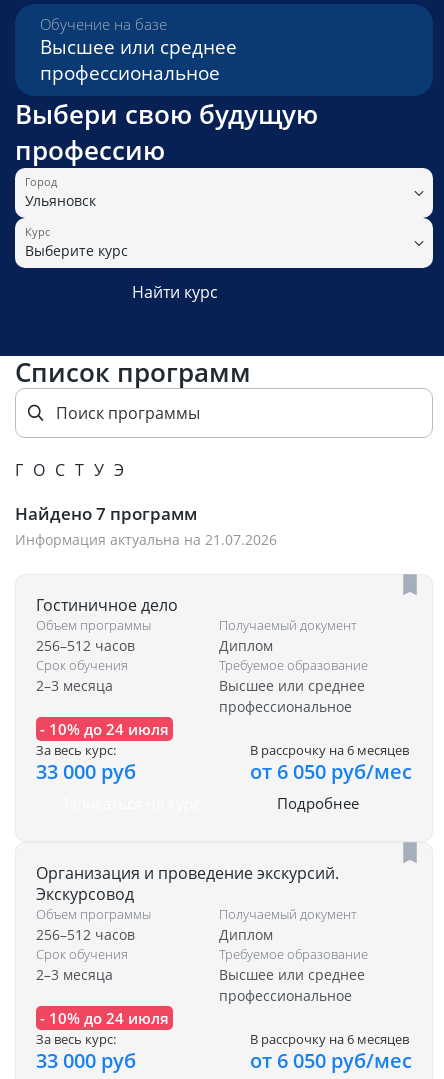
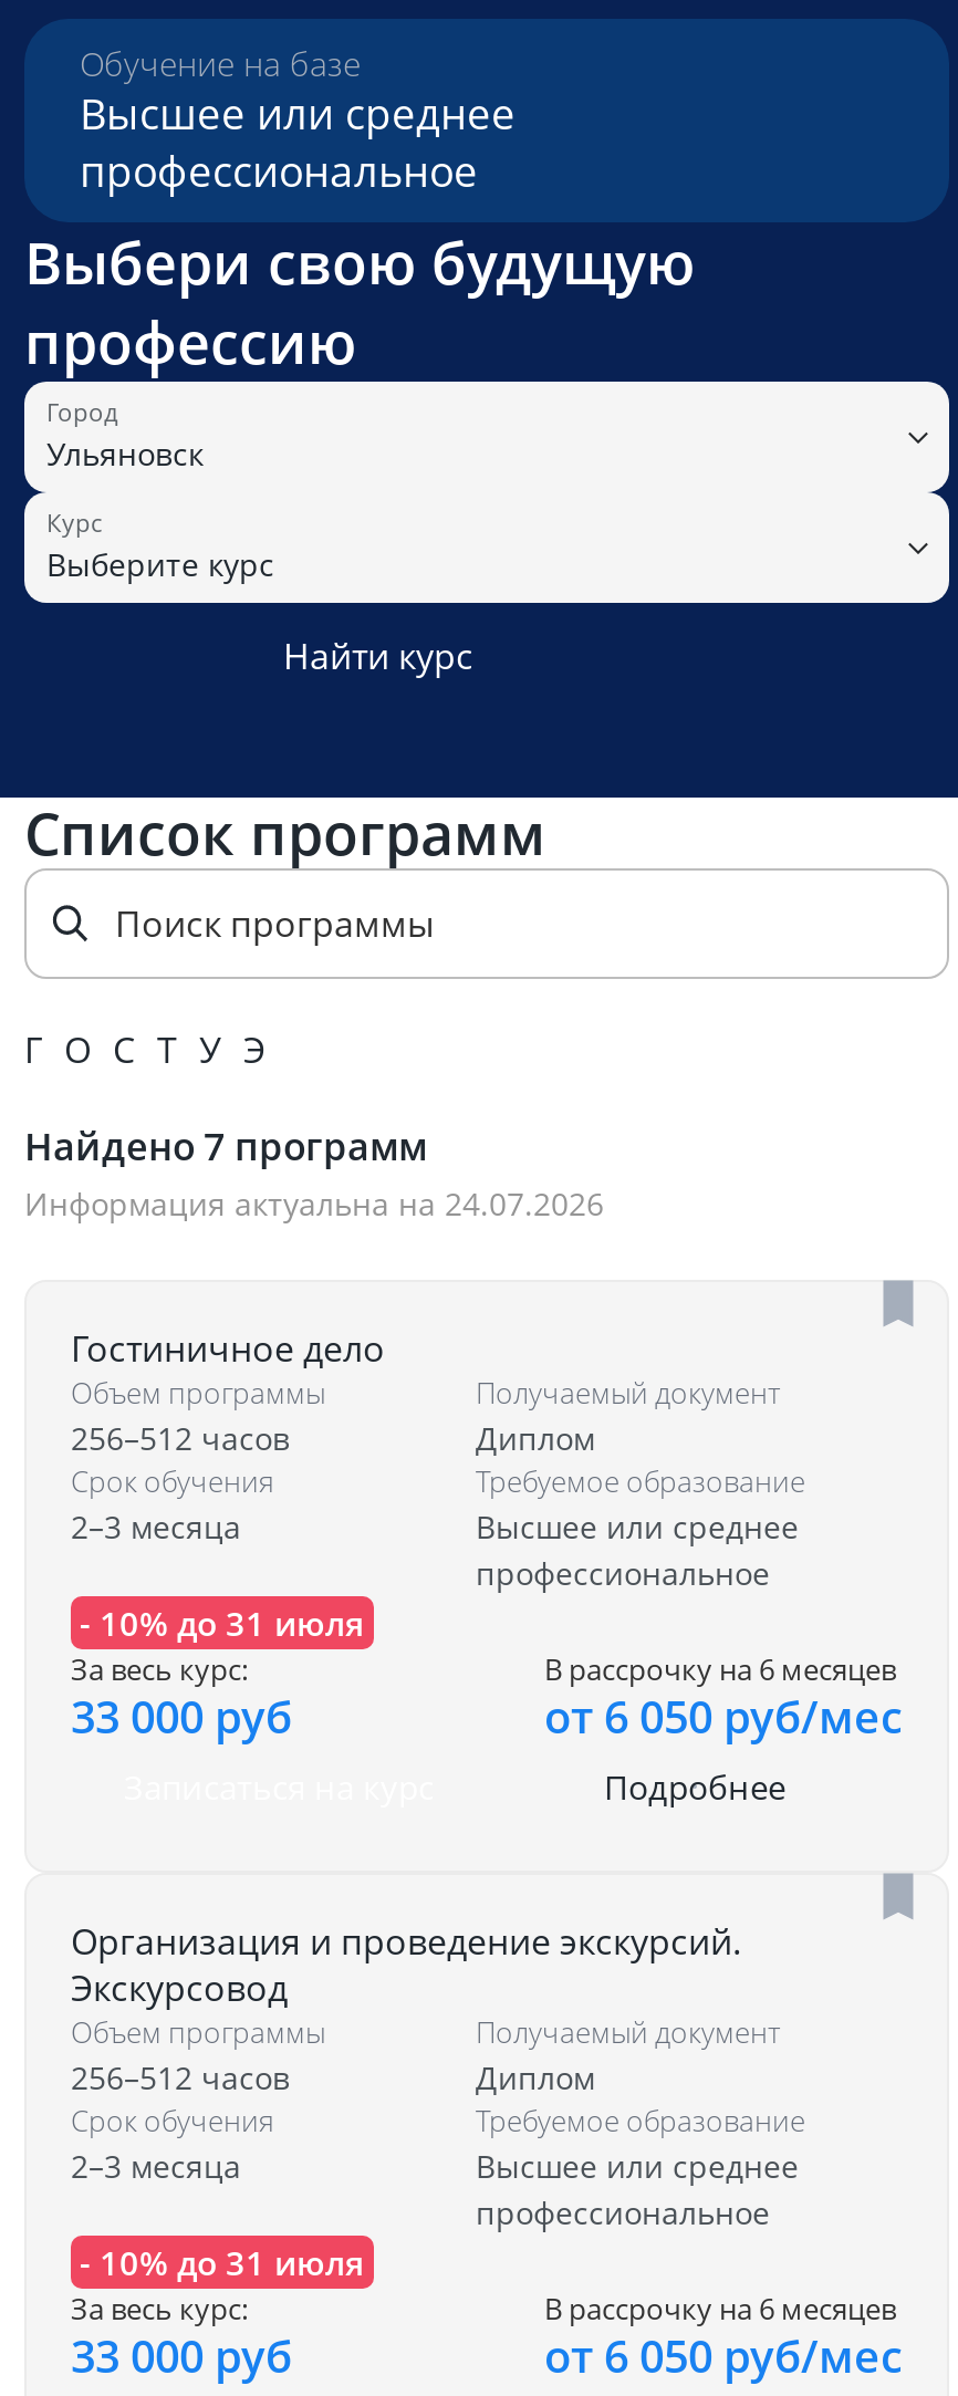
[15,530,277,549] Информация актуальна на 21.07.2026 -> [24,1183,604,1225] Информация актуальна на 24.07.2026
[40,719,169,739] - 10% до 24 июля -> [80,1602,365,1646] - 10% до 31 июля
[40,1008,169,1028] - 10% до 24 июля -> [80,2241,365,2285] - 10% до 31 июля

